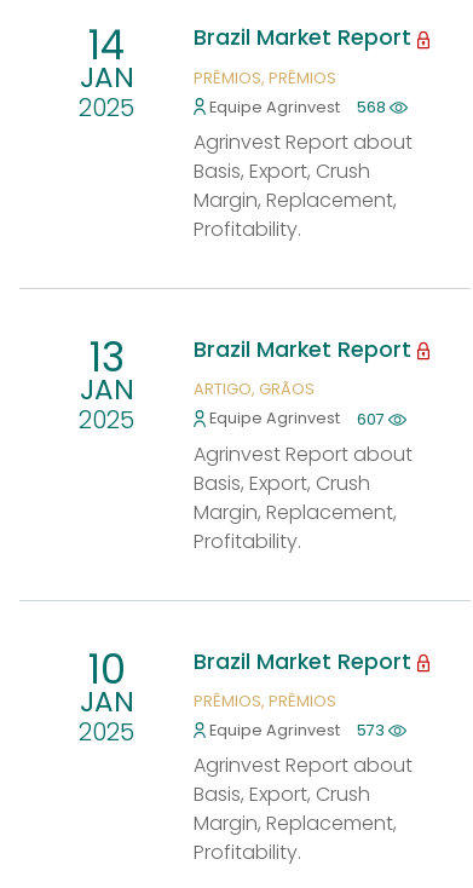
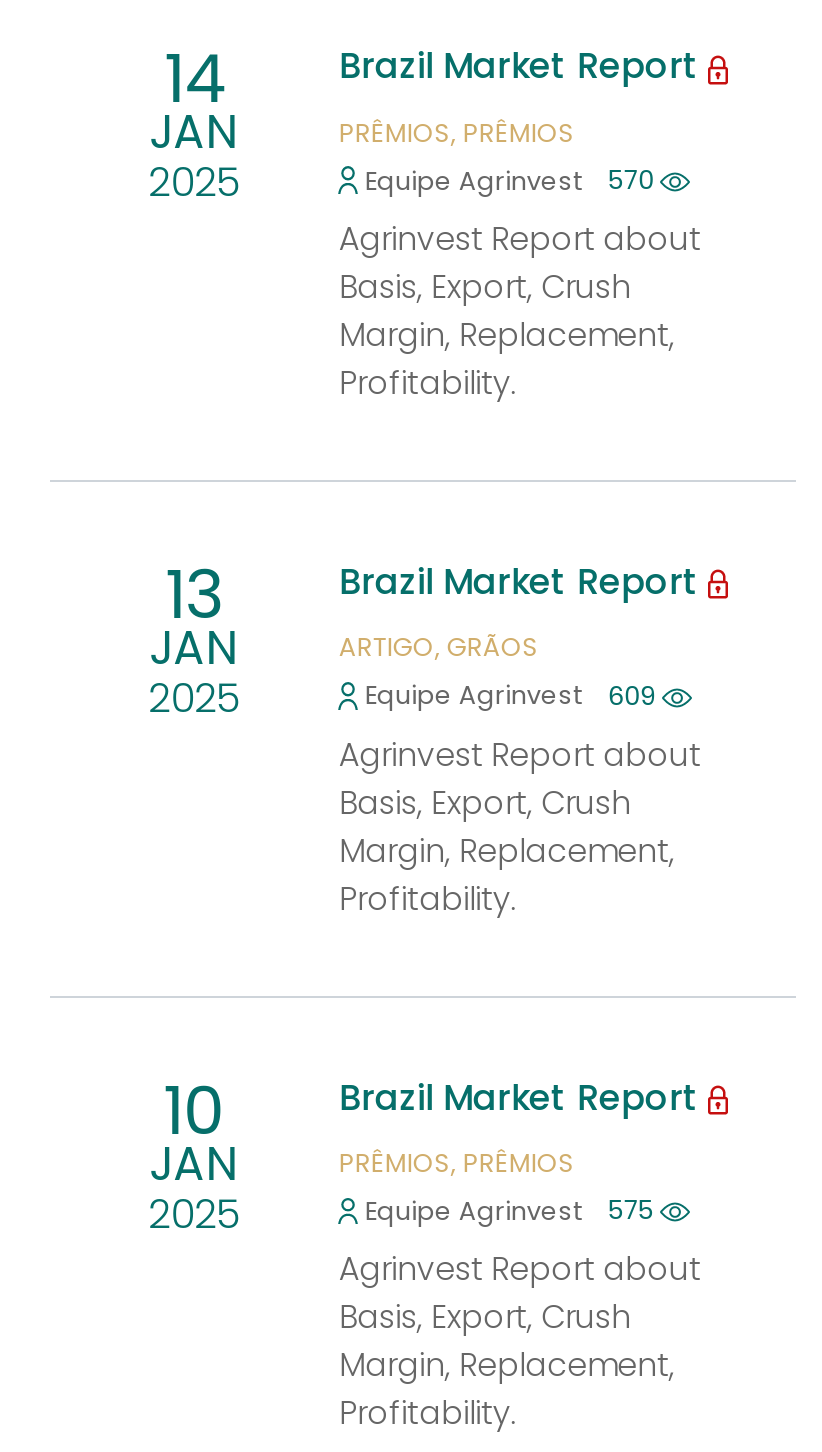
[210,96,389,117] Equipe Agrinvest 568 -> [365,163,660,197] Equipe Agrinvest 570
[210,408,388,429] Equipe Agrinvest 607 -> [365,679,662,713] Equipe Agrinvest 609
[210,720,388,740] Equipe Agrinvest 573 -> [365,1194,660,1228] Equipe Agrinvest 575

